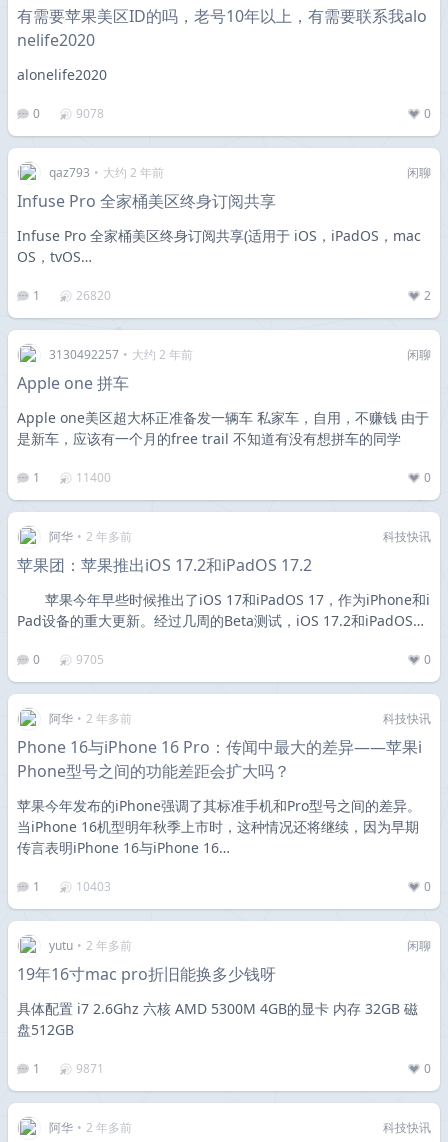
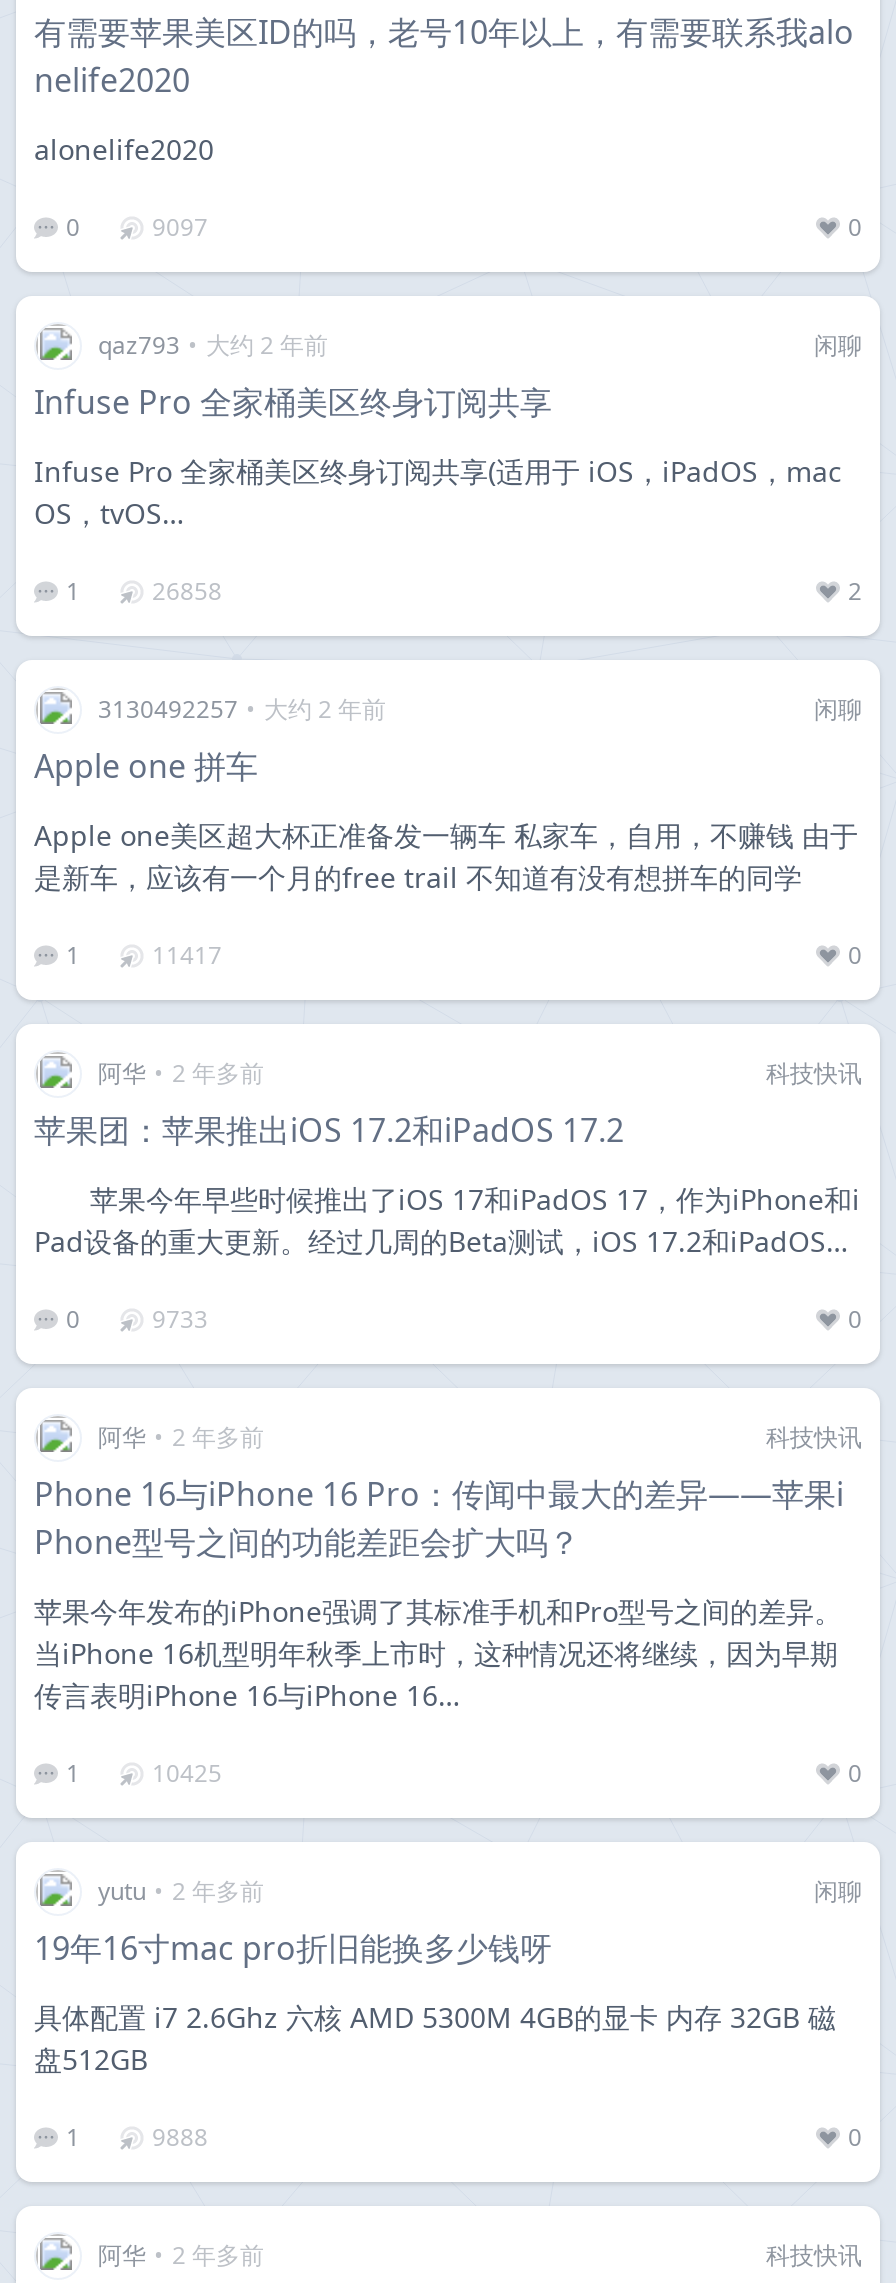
[76,105,104,122] 9078 -> [152,210,208,244] 9097
[76,287,111,304] 26820 -> [152,574,222,608] 26858
[76,469,111,486] 11400 -> [152,938,222,972] 11417
[76,651,104,668] 9705 -> [152,1302,208,1336] 9733
[76,878,111,895] 10403 -> [152,1756,222,1790] 10425
[76,1060,104,1077] 9871 -> [152,2120,208,2154] 9888

